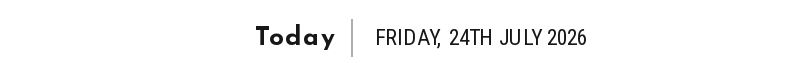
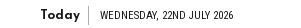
[375,25,587,51] FRIDAY, 24TH JULY 2026 -> [99,9,232,22] WEDNESDAY, 22ND JULY 2026

